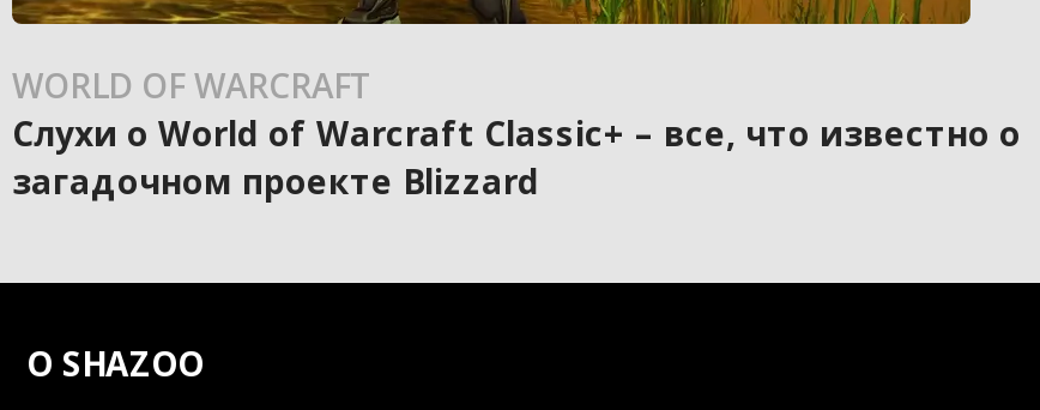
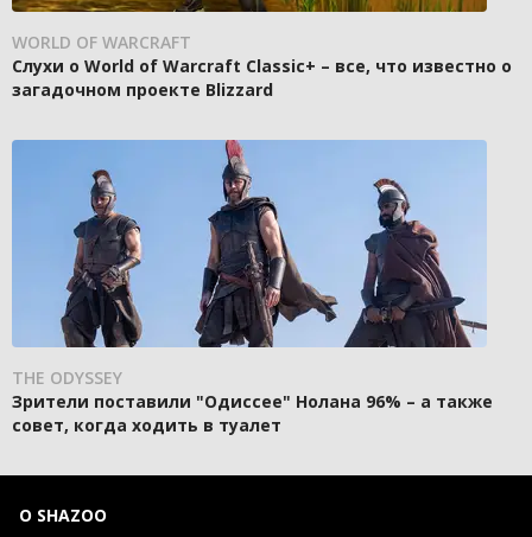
none -> [12,139,493,436] [image] | THE ODYSSEY | Зрители поставили "Одиссее" Нолана 96% – а также | совет, когда ходить в туалет

